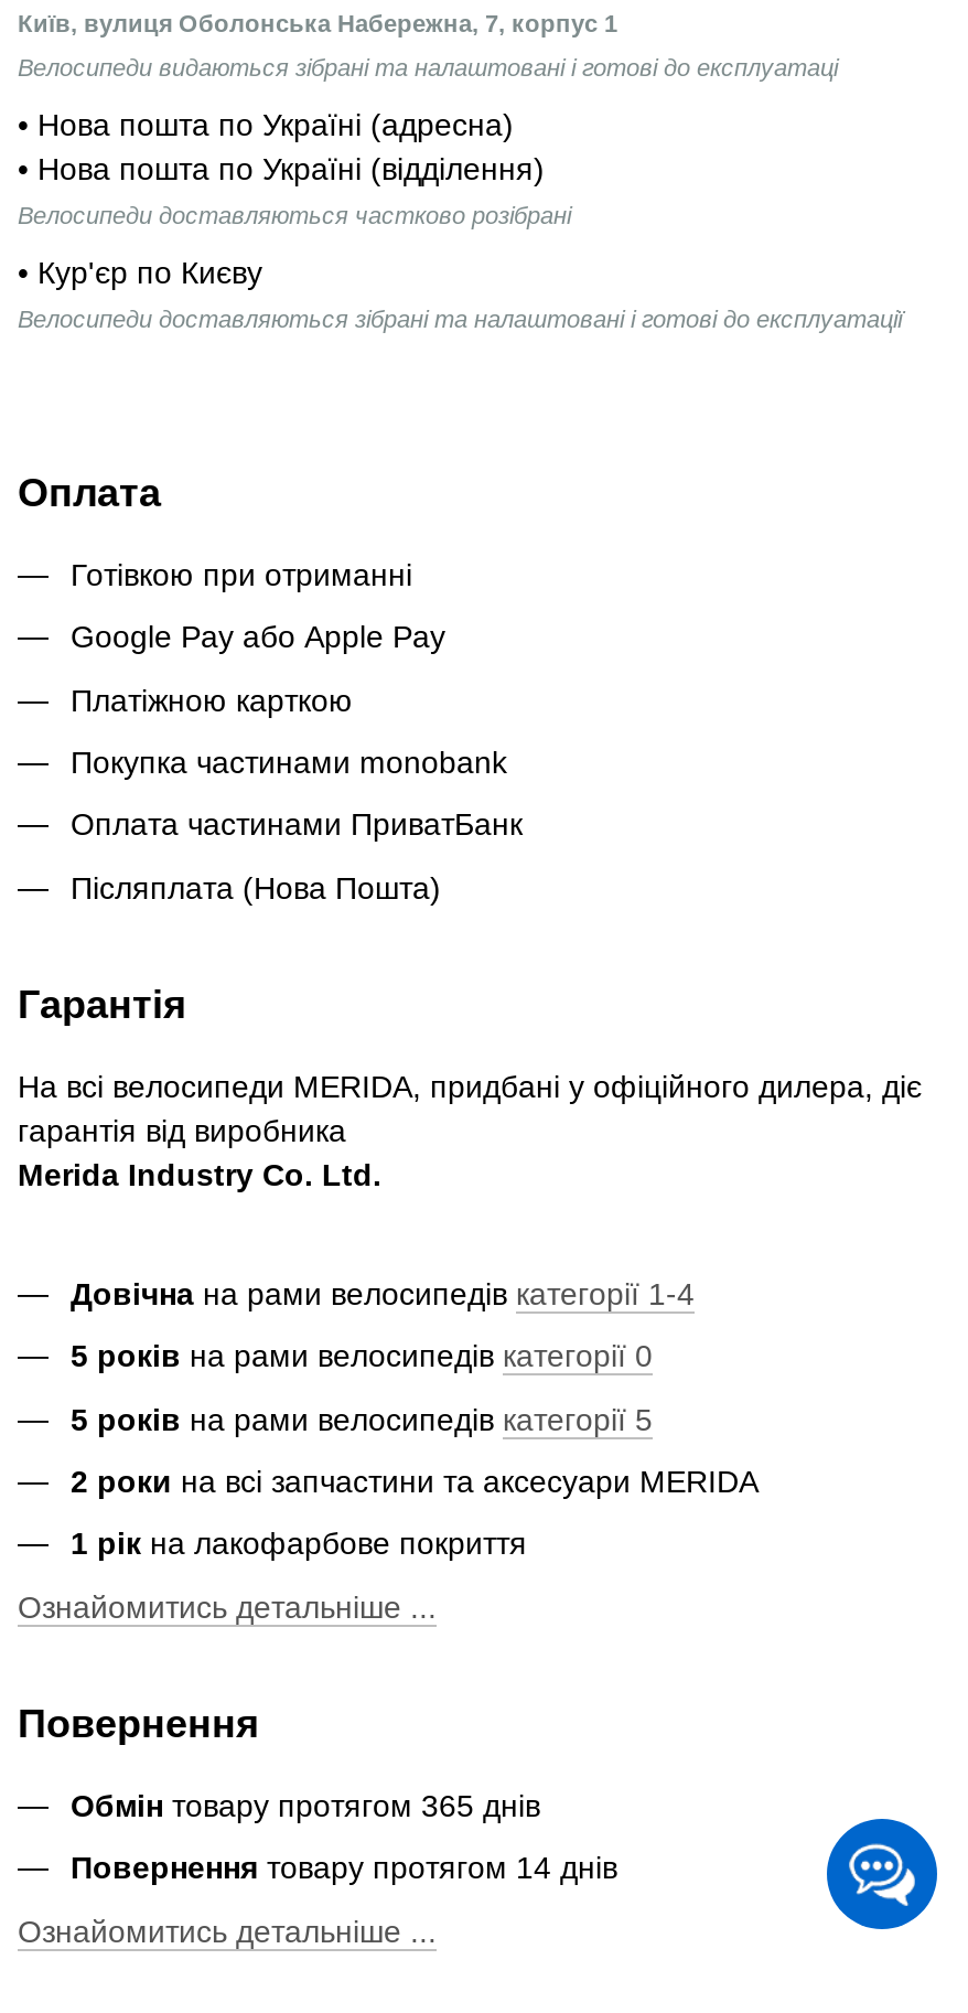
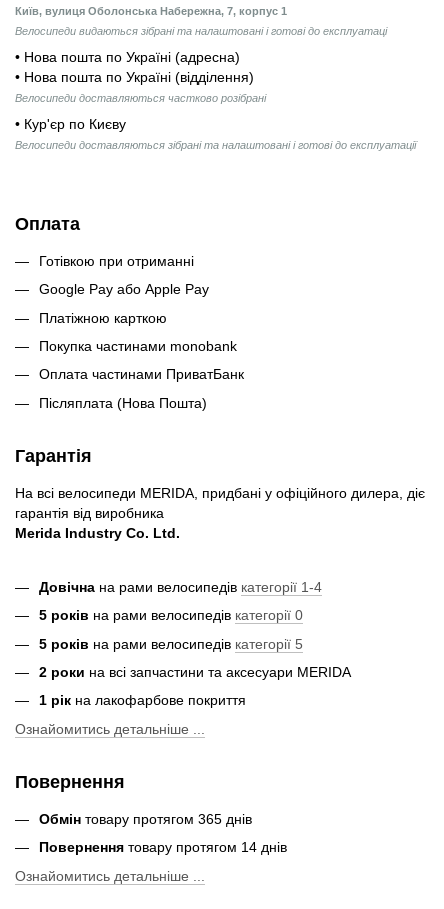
[825,1817,939,1931] [image] -> none

